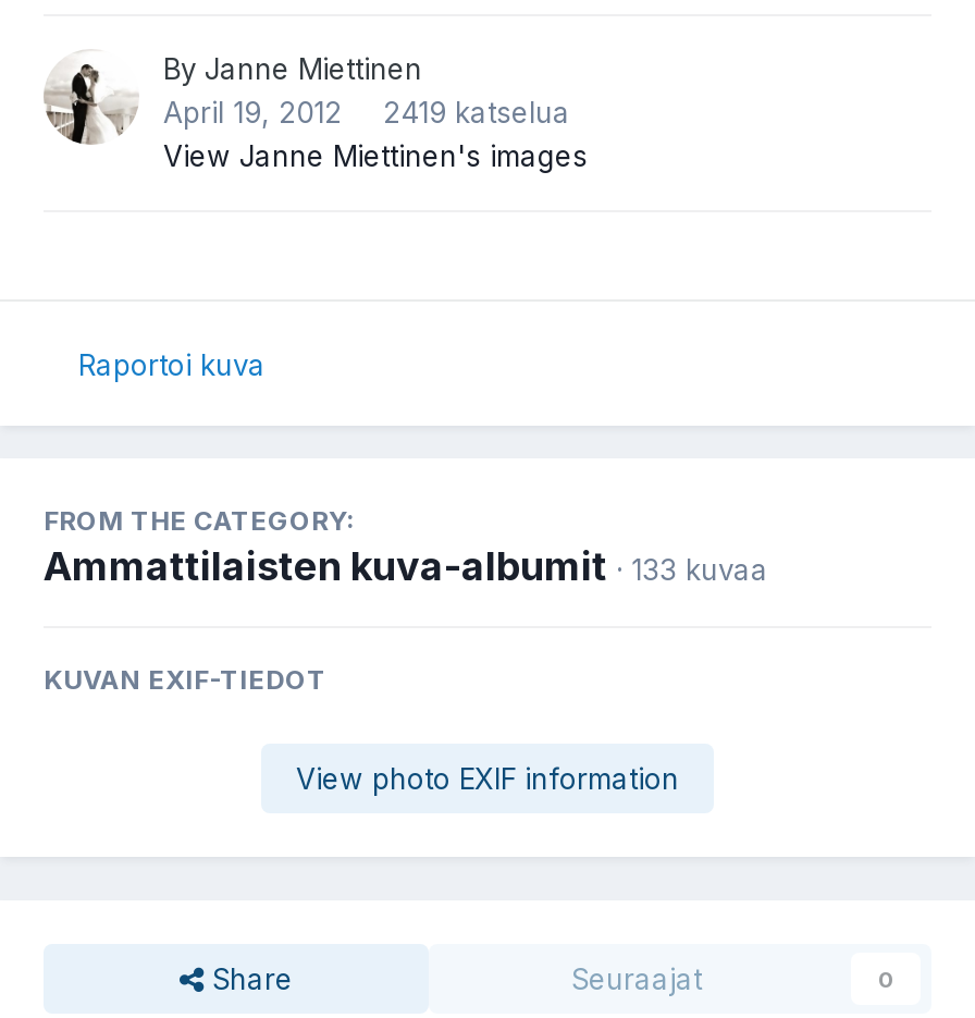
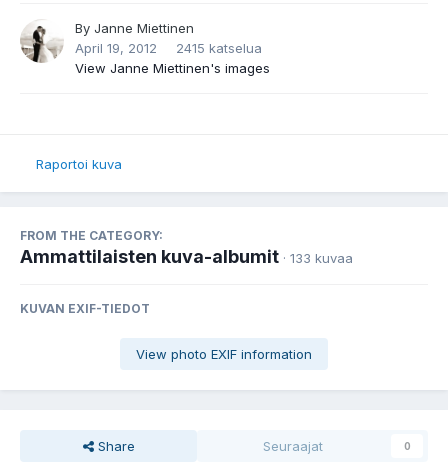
[163,95,570,130] April 19, 2012 2419 katselua -> [75,40,262,56] April 19, 2012 2415 katselua

